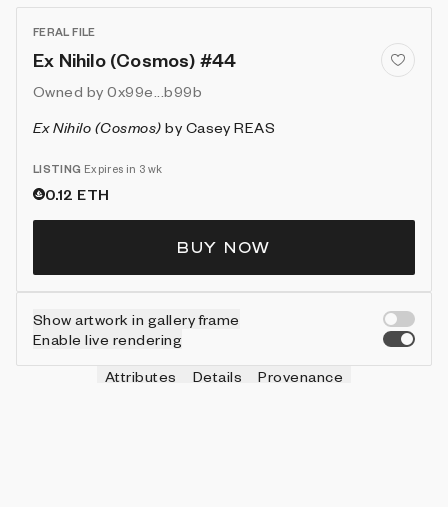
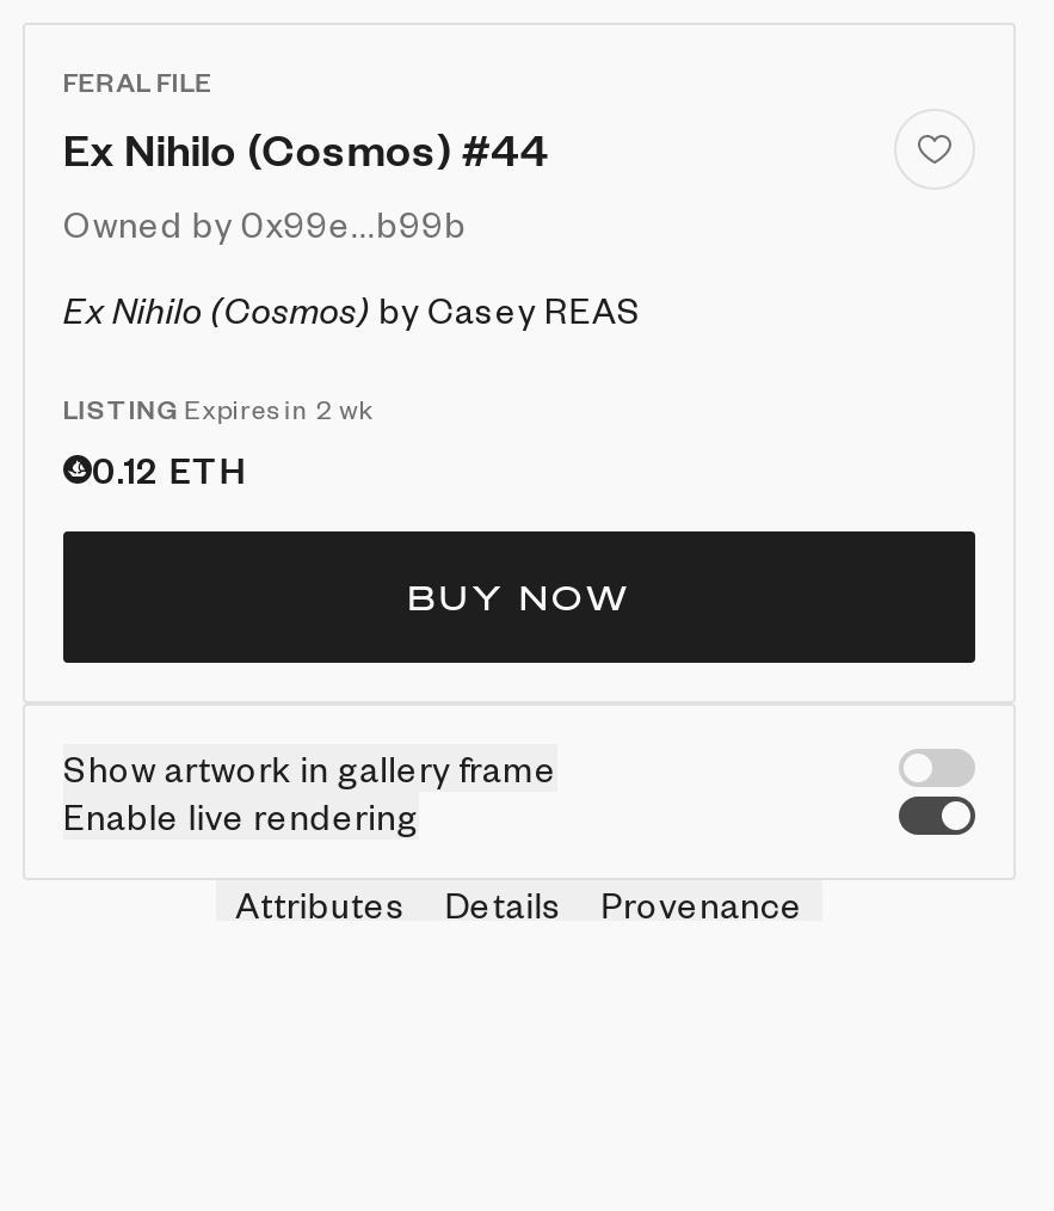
[33,162,162,175] LISTING Expires in 3 wk -> [63,393,374,424] LISTING Expires in 2 wk

